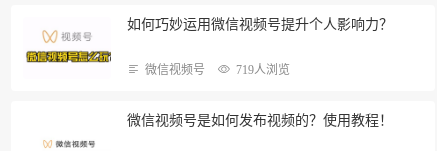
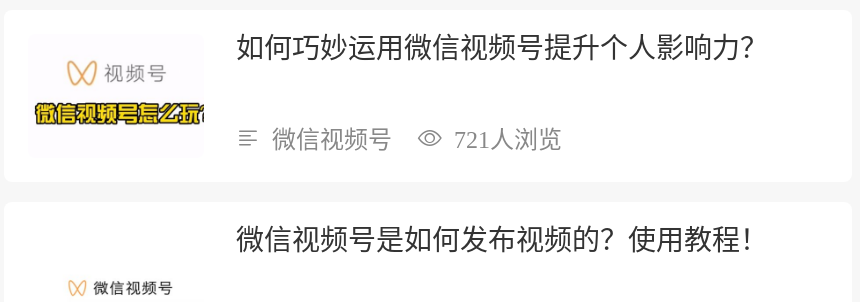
[236,63,290,77] 719人浏览 -> [454,126,562,154] 721人浏览

